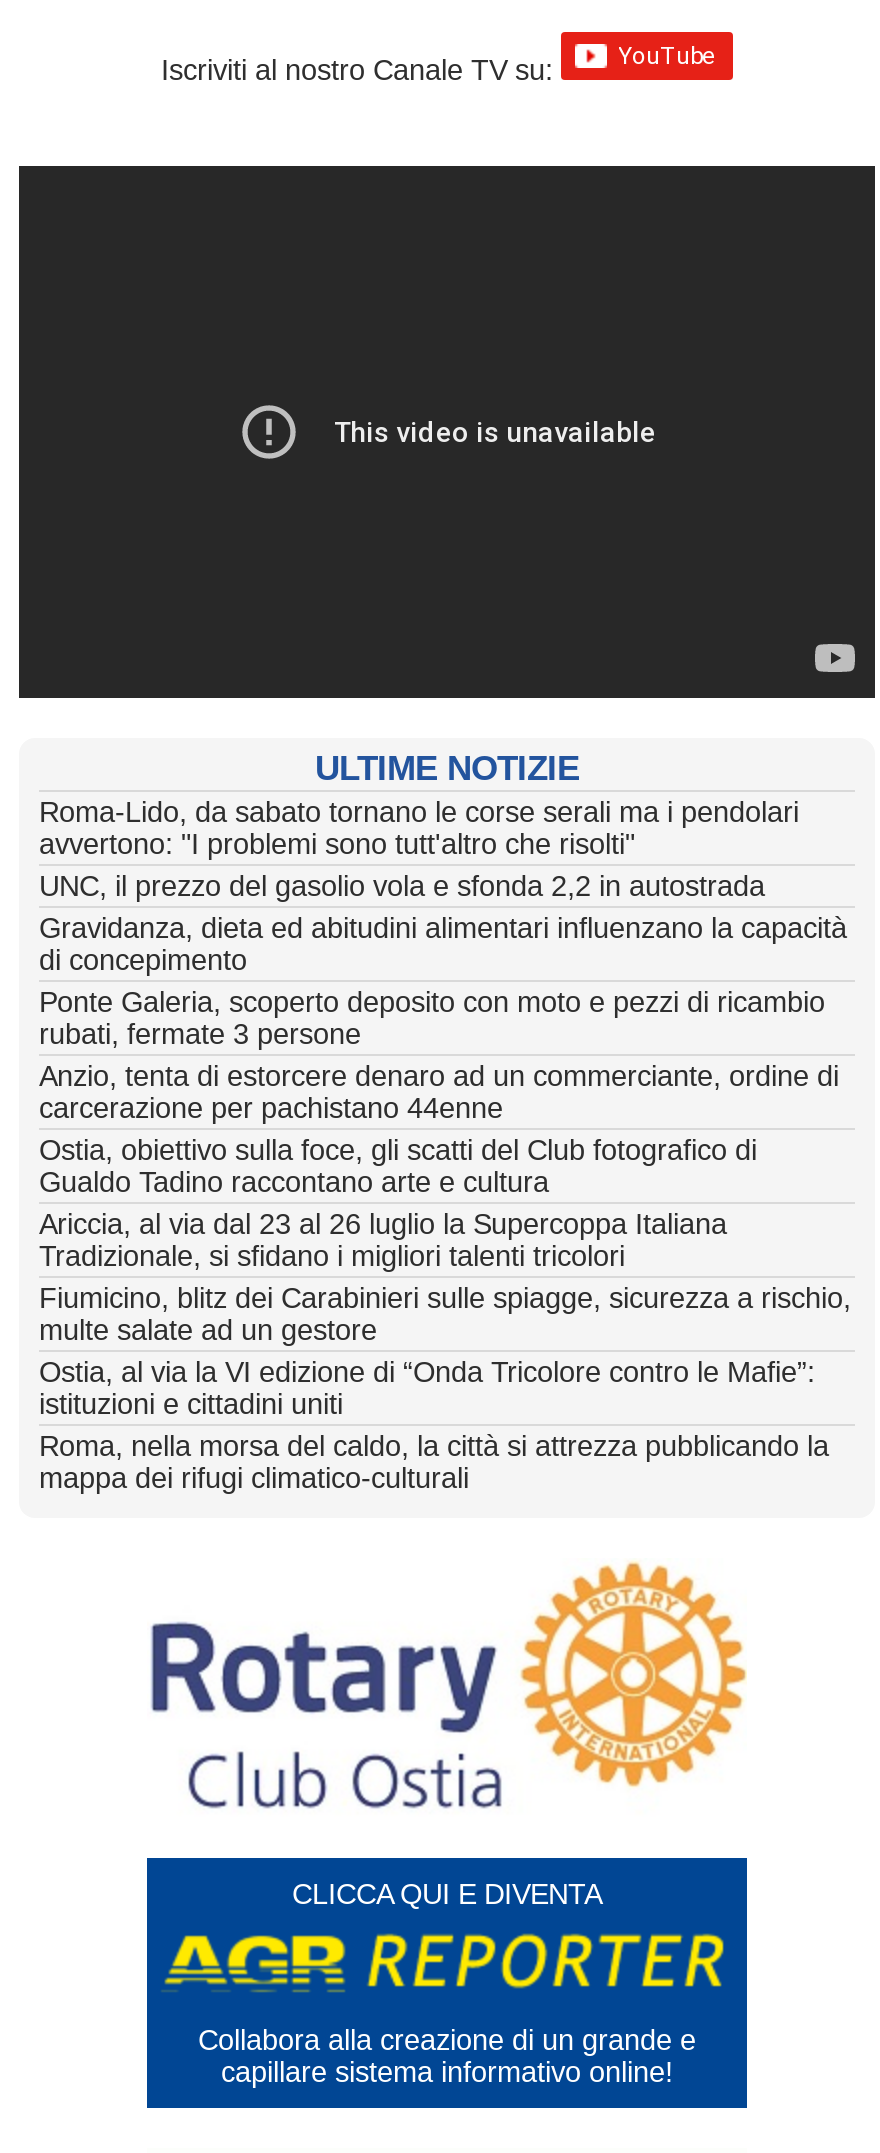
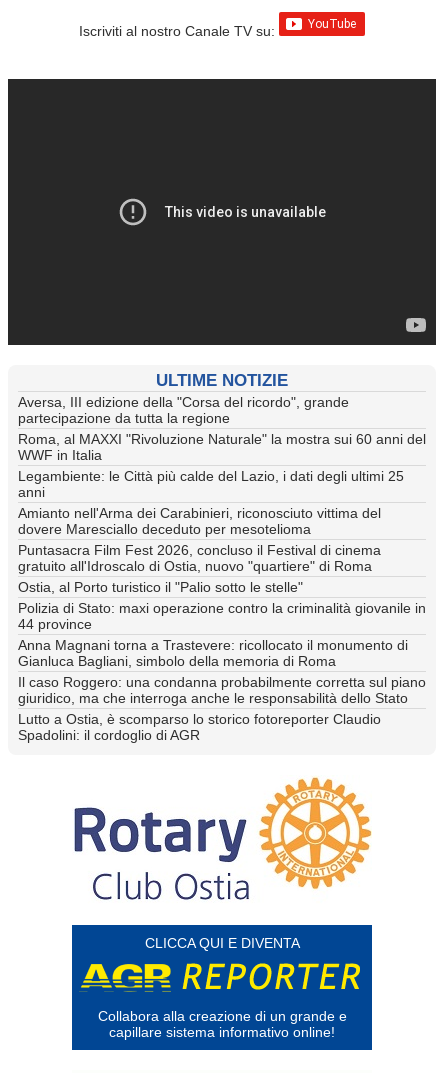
[39,796,851,1494] Roma-Lido, da sabato tornano le corse serali ma i pendolari | avvertono: "I problemi sono tutt'altro che risolti" | UNC, il prezzo del gasolio vola e sfonda 2,2 in autostrada | Gravidanza, dieta ed abitudini alimentari influenzano la capacità | di concepimento | Ponte Galeria, scoperto deposito con moto e pezzi di ricambio | rubati, fermate 3 persone | Anzio, tenta di estorcere denaro ad un commerciante, ordine di | carcerazione per pachistano 44enne | Ostia, obiettivo sulla foce, gli scatti del Club fotografico di | Gualdo Tadino raccontano arte e cultura | Ariccia, al via dal 23 al 26 luglio la Supercoppa Italiana | Tradizionale, si sfidano i migliori talenti tricolori | Fiumicino, blitz dei Carabinieri sulle spiagge, sicurezza a rischio, | multe salate ad un gestore | Ostia, al via la VI edizione di “Onda Tricolore contro le Mafie”: | istituzioni e cittadini uniti | Roma, nella morsa del caldo, la città si attrezza pubblicando la | mappa dei rifugi climatico-culturali -> [18,394,426,743] Aversa, III edizione della "Corsa del ricordo", grande | partecipazione da tutta la regione | Roma, al MAXXI "Rivoluzione Naturale" la mostra sui 60 anni del | WWF in Italia | Legambiente: le Città più calde del Lazio, i dati degli ultimi 25 | anni | Amianto nell'Arma dei Carabinieri, riconosciuto vittima del | dovere Maresciallo deceduto per mesotelioma | Puntasacra Film Fest 2026, concluso il Festival di cinema | gratuito all'Idroscalo di Ostia, nuovo "quartiere" di Roma | Ostia, al Porto turistico il "Palio sotto le stelle" | Polizia di Stato: maxi operazione contro la criminalità giovanile in | 44 province | Anna Magnani torna a Trastevere: ricollocato il monumento di | Gianluca Bagliani, simbolo della memoria di Roma | Il caso Roggero: una condanna probabilmente corretta sul piano | giuridico, ma che interroga anche le responsabilità dello Stato | Lutto a Ostia, è scomparso lo storico fotoreporter Claudio | Spadolini: il cordoglio di AGR

